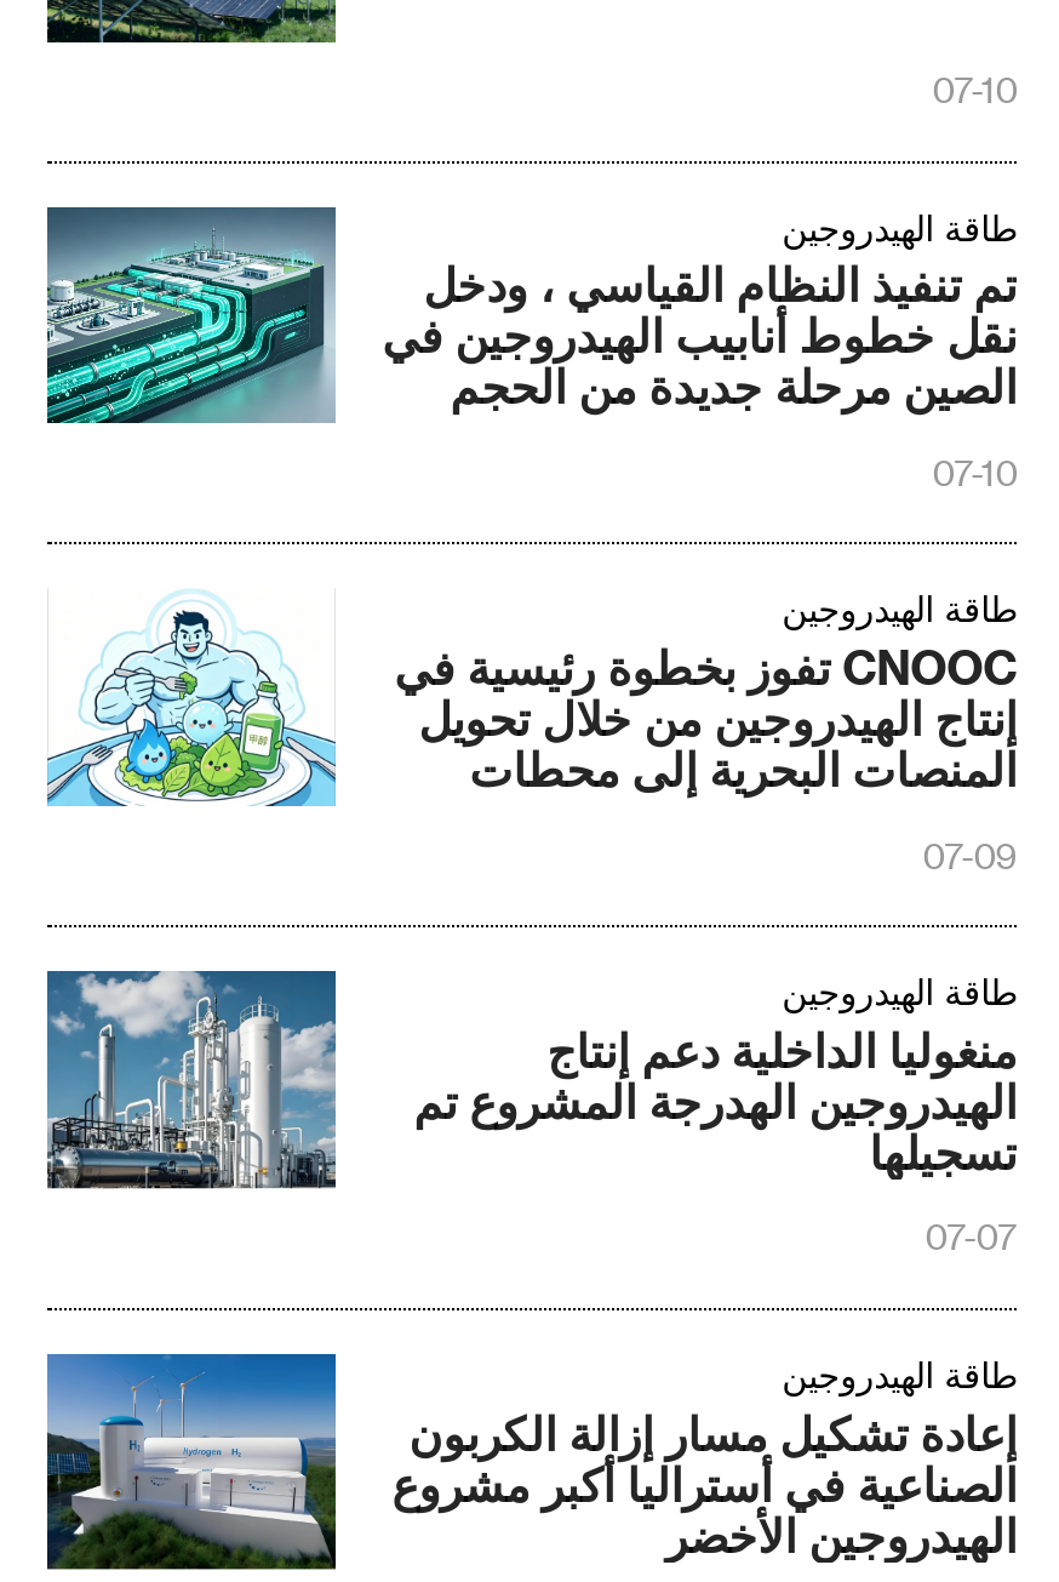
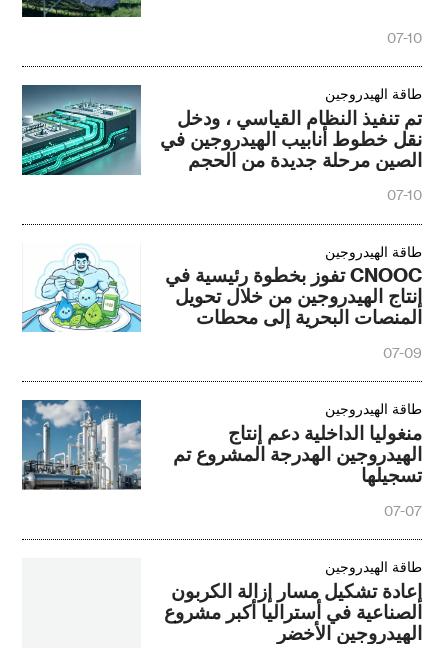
[45,1350,338,1571] [image] -> none

